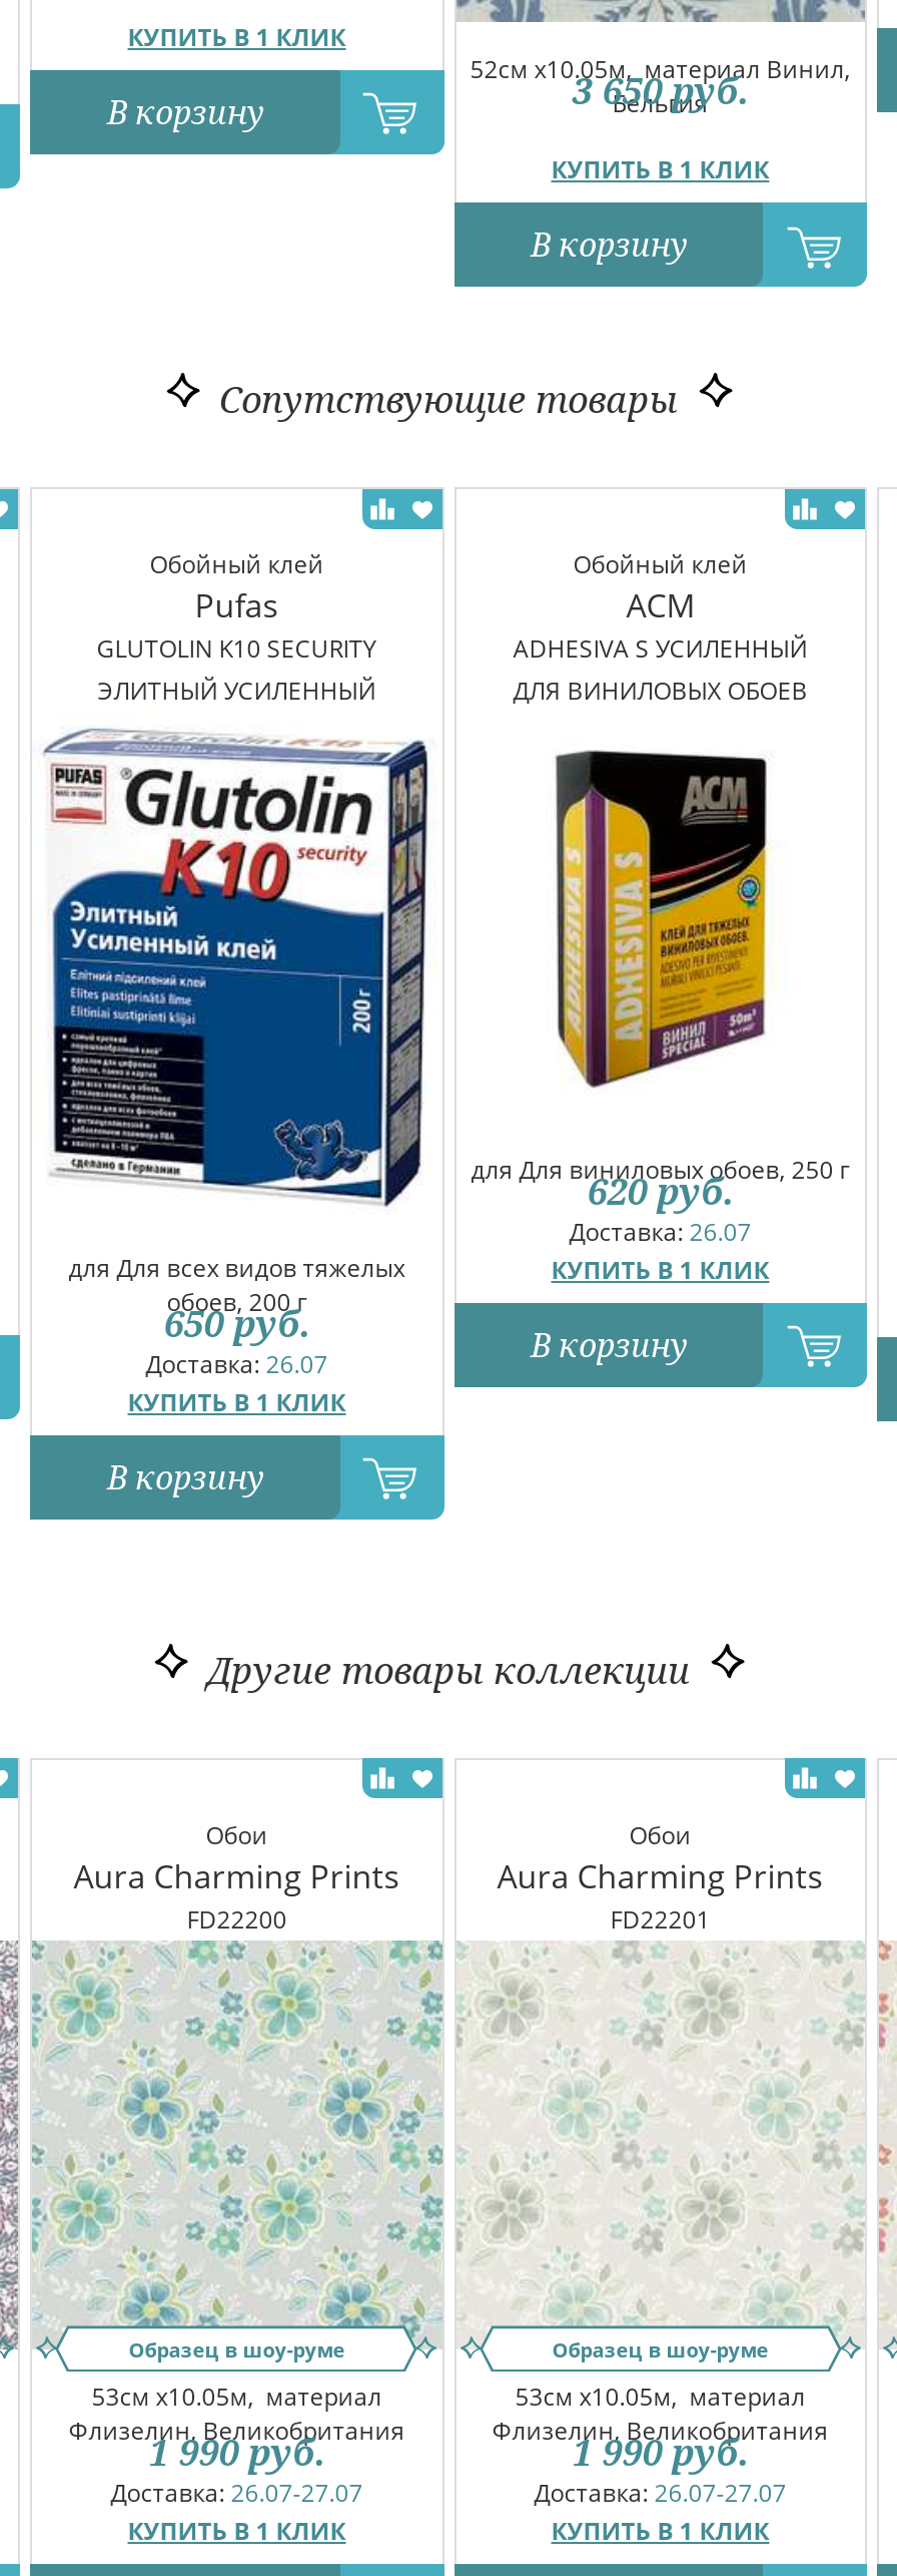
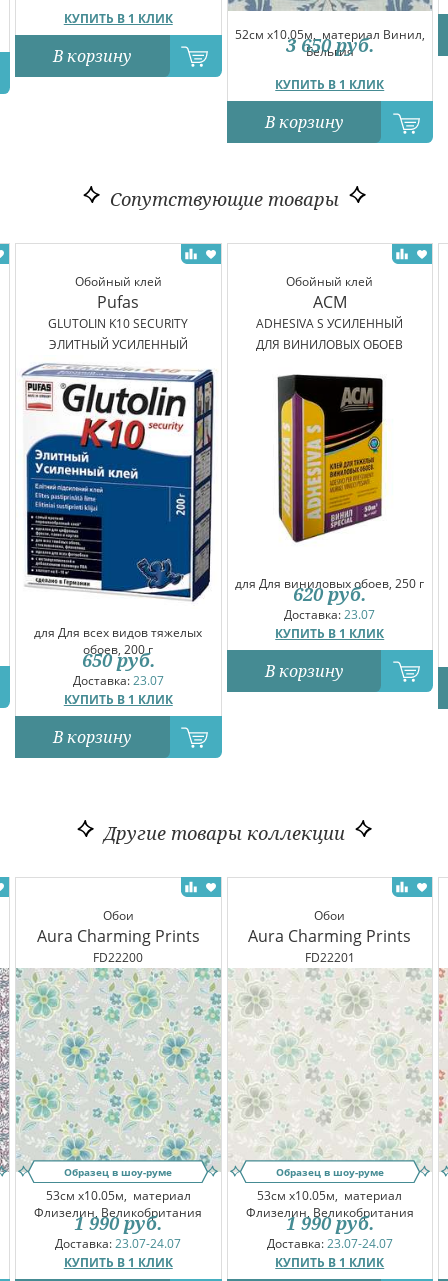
[569,1214,751,1248] Доставка: 26.07 -> [284,606,375,623] Доставка: 23.07
[146,1346,328,1380] Доставка: 26.07 -> [73,672,164,689] Доставка: 23.07
[111,2476,363,2510] Доставка: 26.07-27.07 -> [55,1235,181,1252] Доставка: 23.07-24.07
[534,2476,786,2510] Доставка: 26.07-27.07 -> [267,1235,393,1252] Доставка: 23.07-24.07

